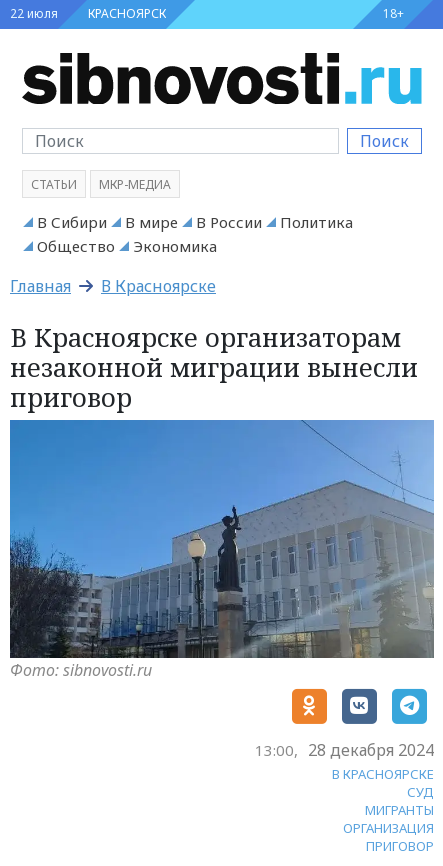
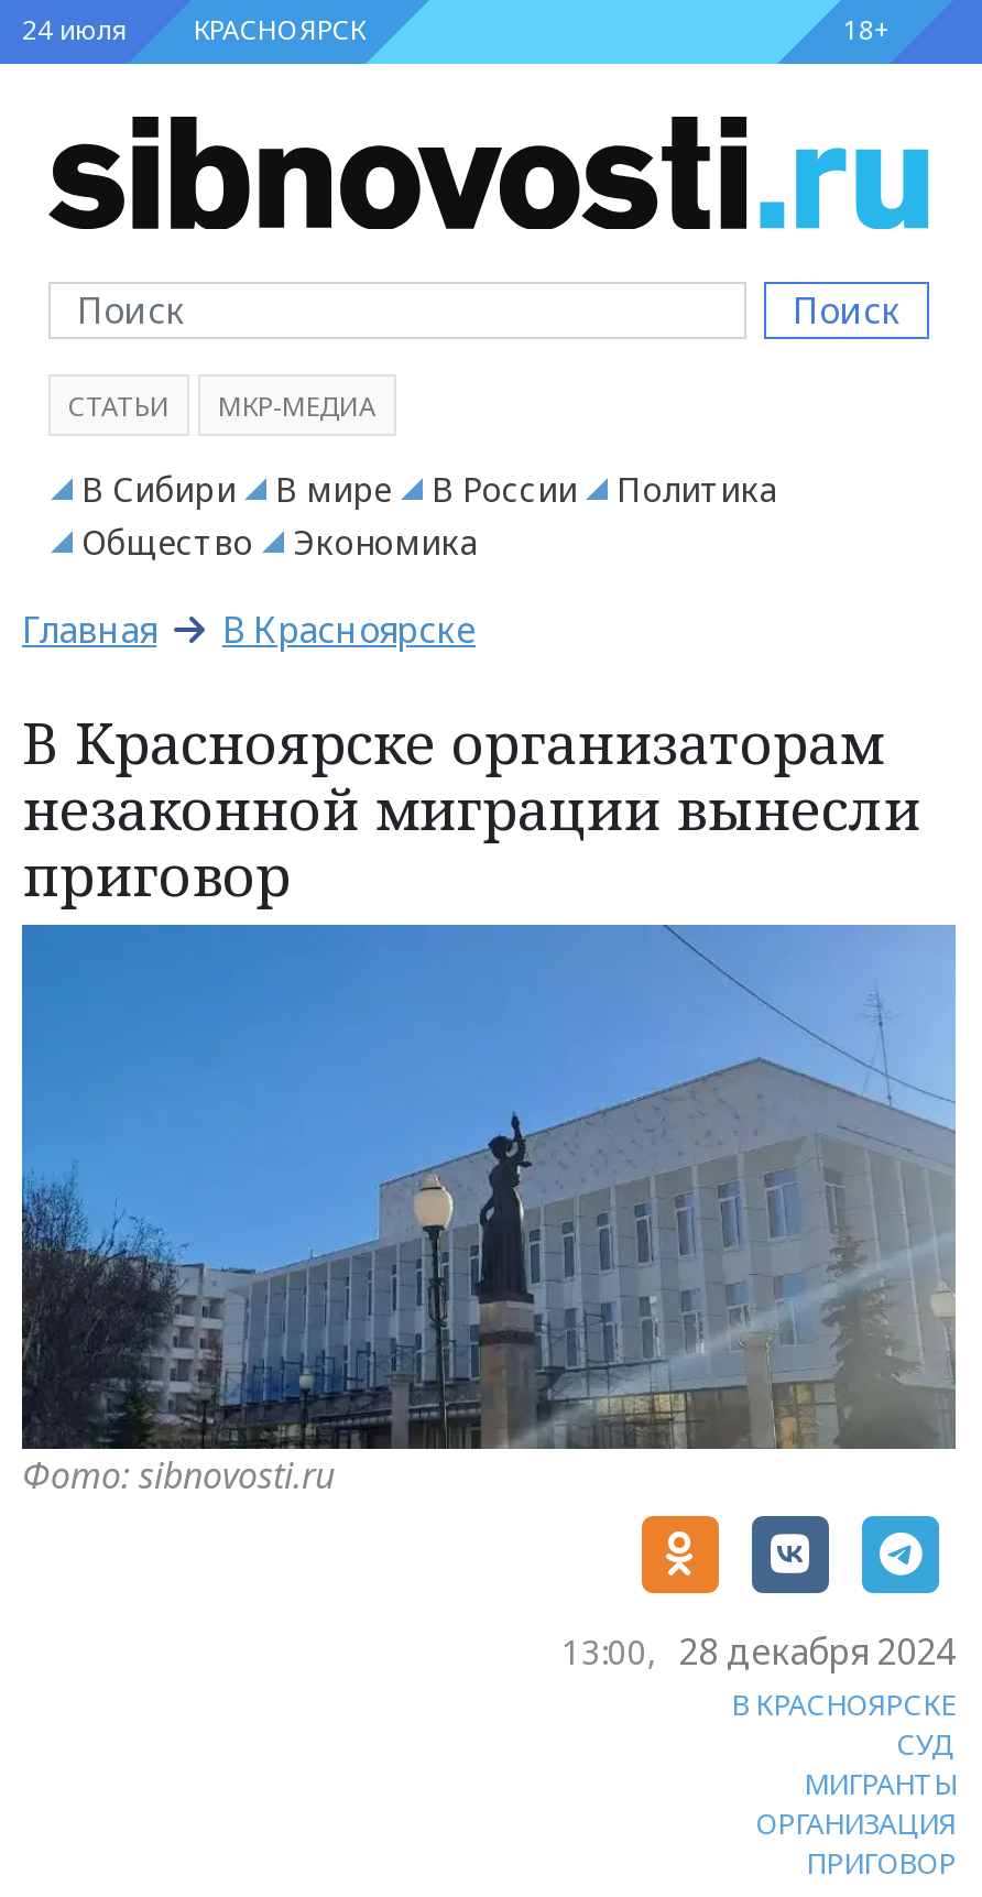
[10,5,166,22] 22 июля КРАСНОЯРСК -> [22,11,365,48] 24 июля КРАСНОЯРСК

